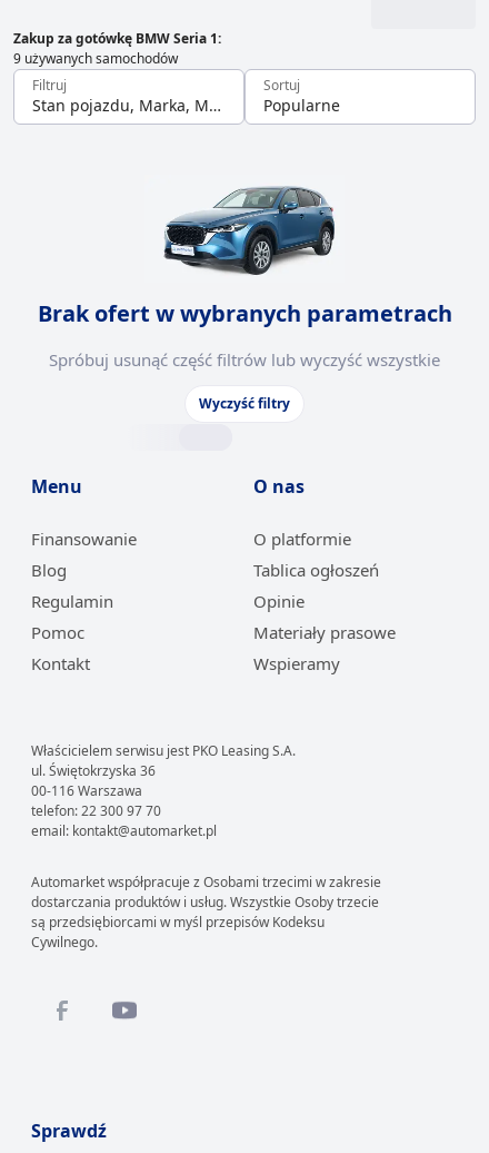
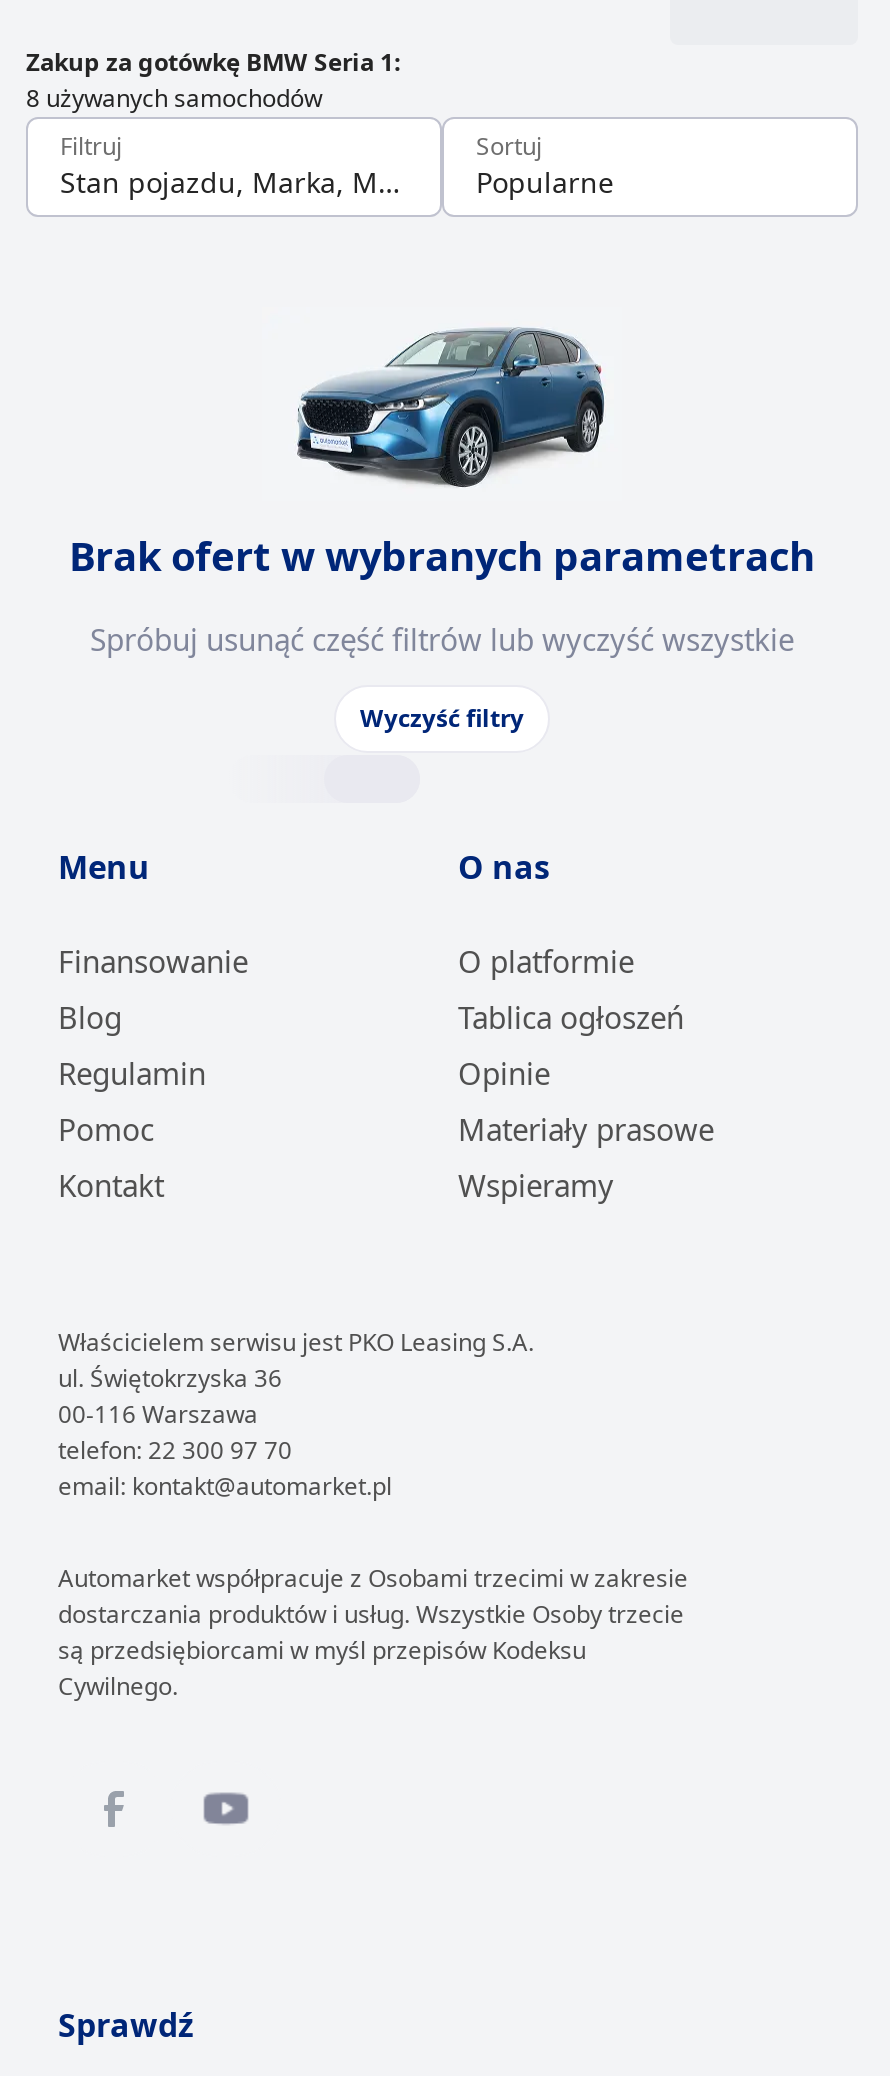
[13,49,178,68] 9 używanych samochodów -> [26,81,322,115] 8 używanych samochodów

